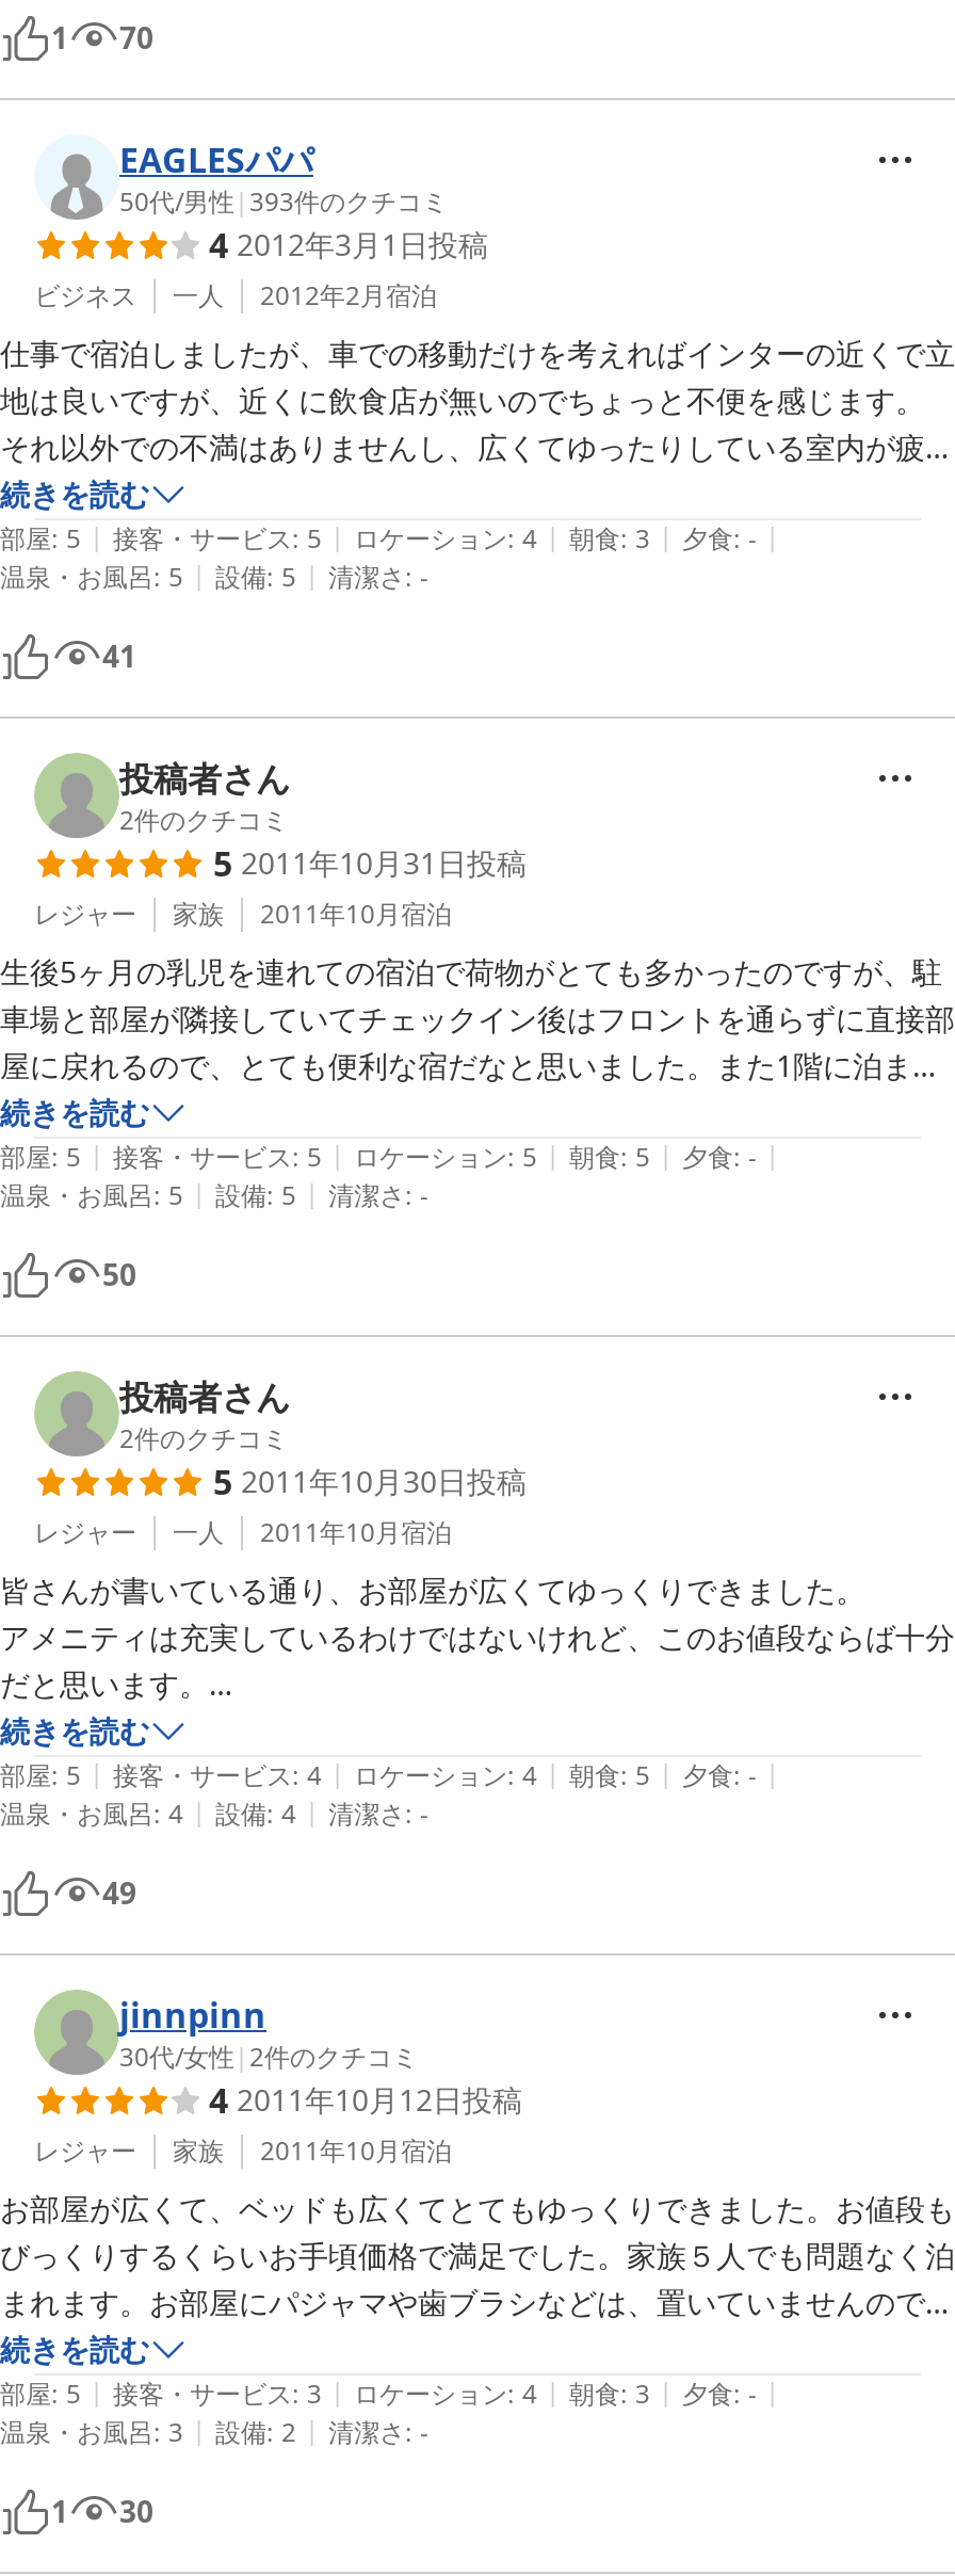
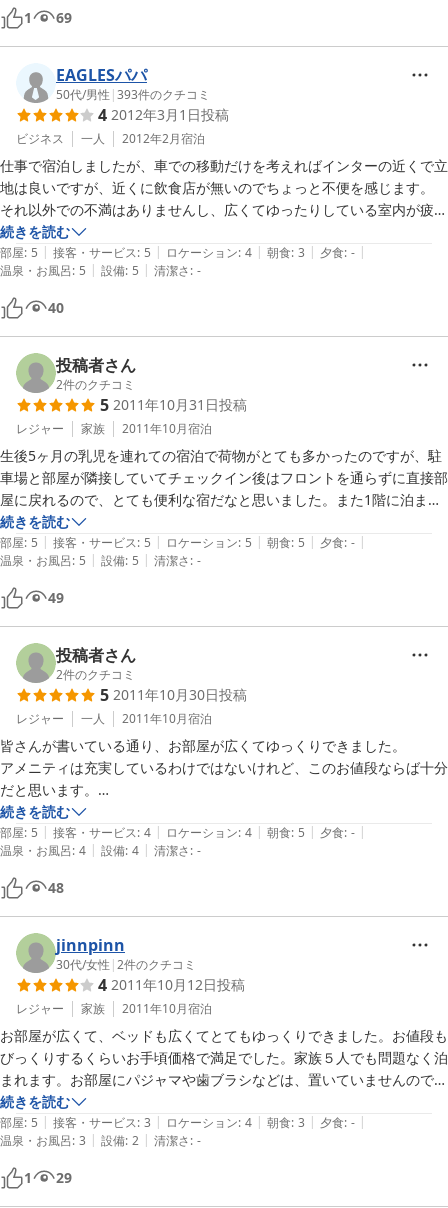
[51,17,153,58] 1 70 -> [24,8,72,27] 1 69
[102,635,136,676] 41 -> [48,298,64,317] 40
[102,1254,136,1294] 50 -> [48,588,64,607] 49
[102,1872,136,1913] 49 -> [48,878,64,897] 48
[51,2491,153,2531] 1 30 -> [24,1168,72,1187] 1 29

